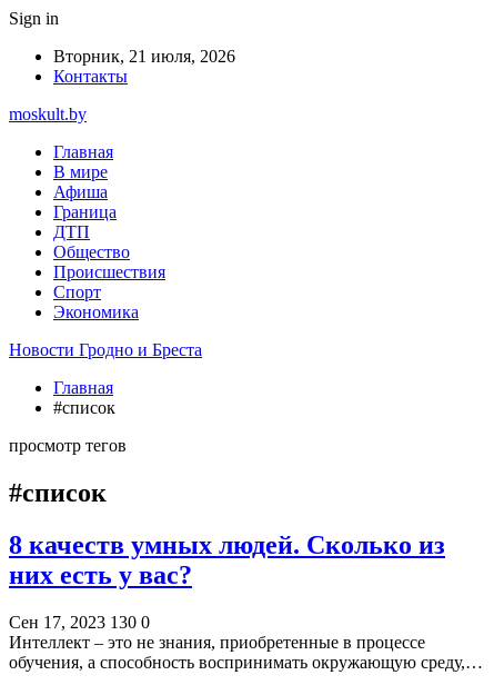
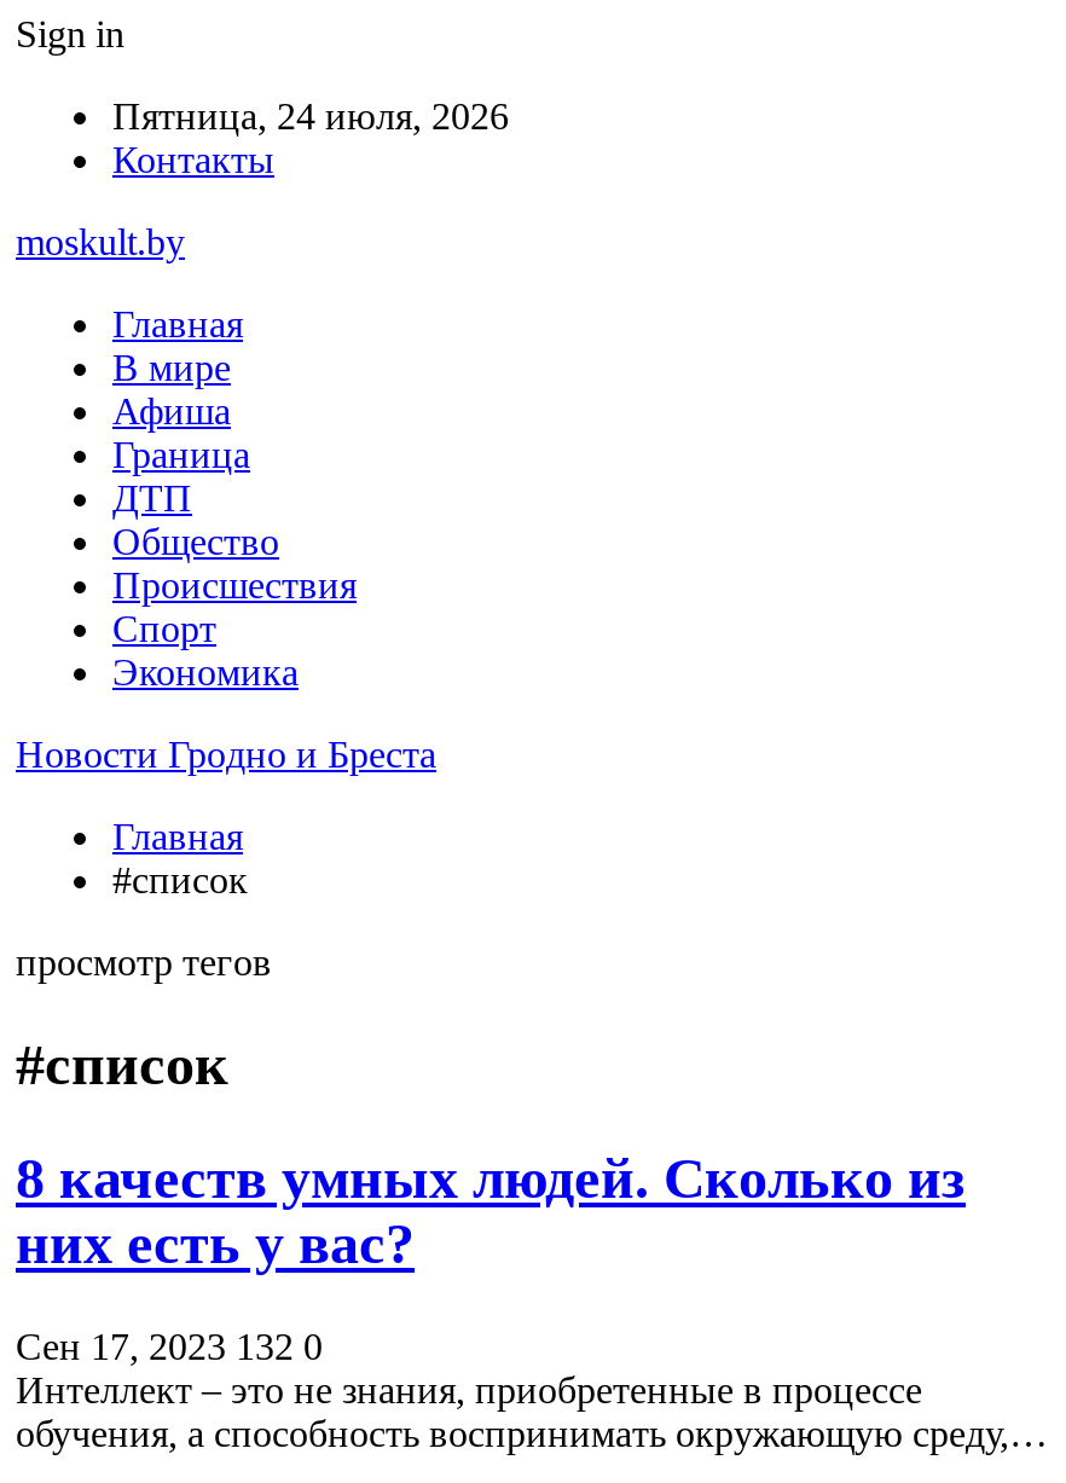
[53,47,235,66] Вторник, 21 июля, 2026 -> [112,95,509,137] Пятница, 24 июля, 2026
[9,612,150,631] Сен 17, 2023 130 0 -> [16,1325,323,1366] Сен 17, 2023 132 0

